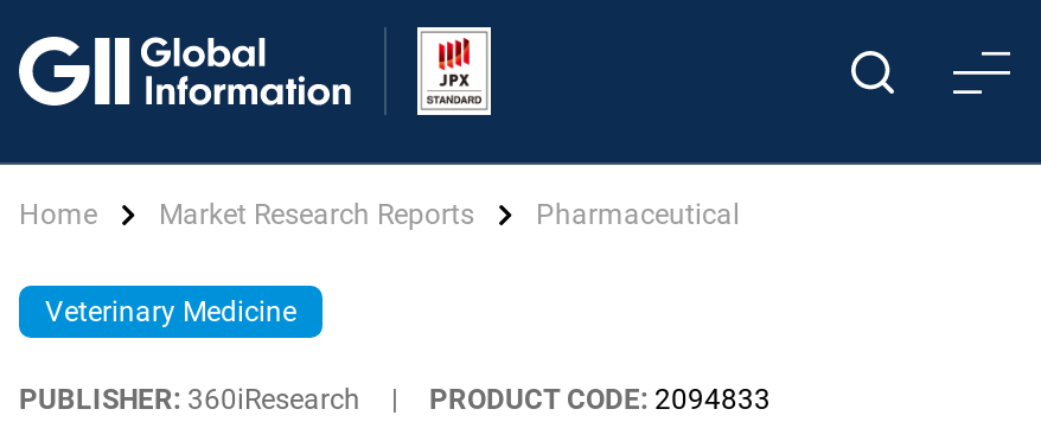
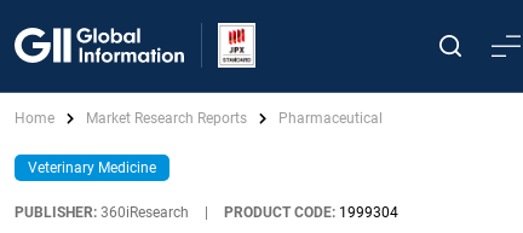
[429,383,771,416] PRODUCT CODE: 2094833 -> [224,204,398,221] PRODUCT CODE: 1999304

